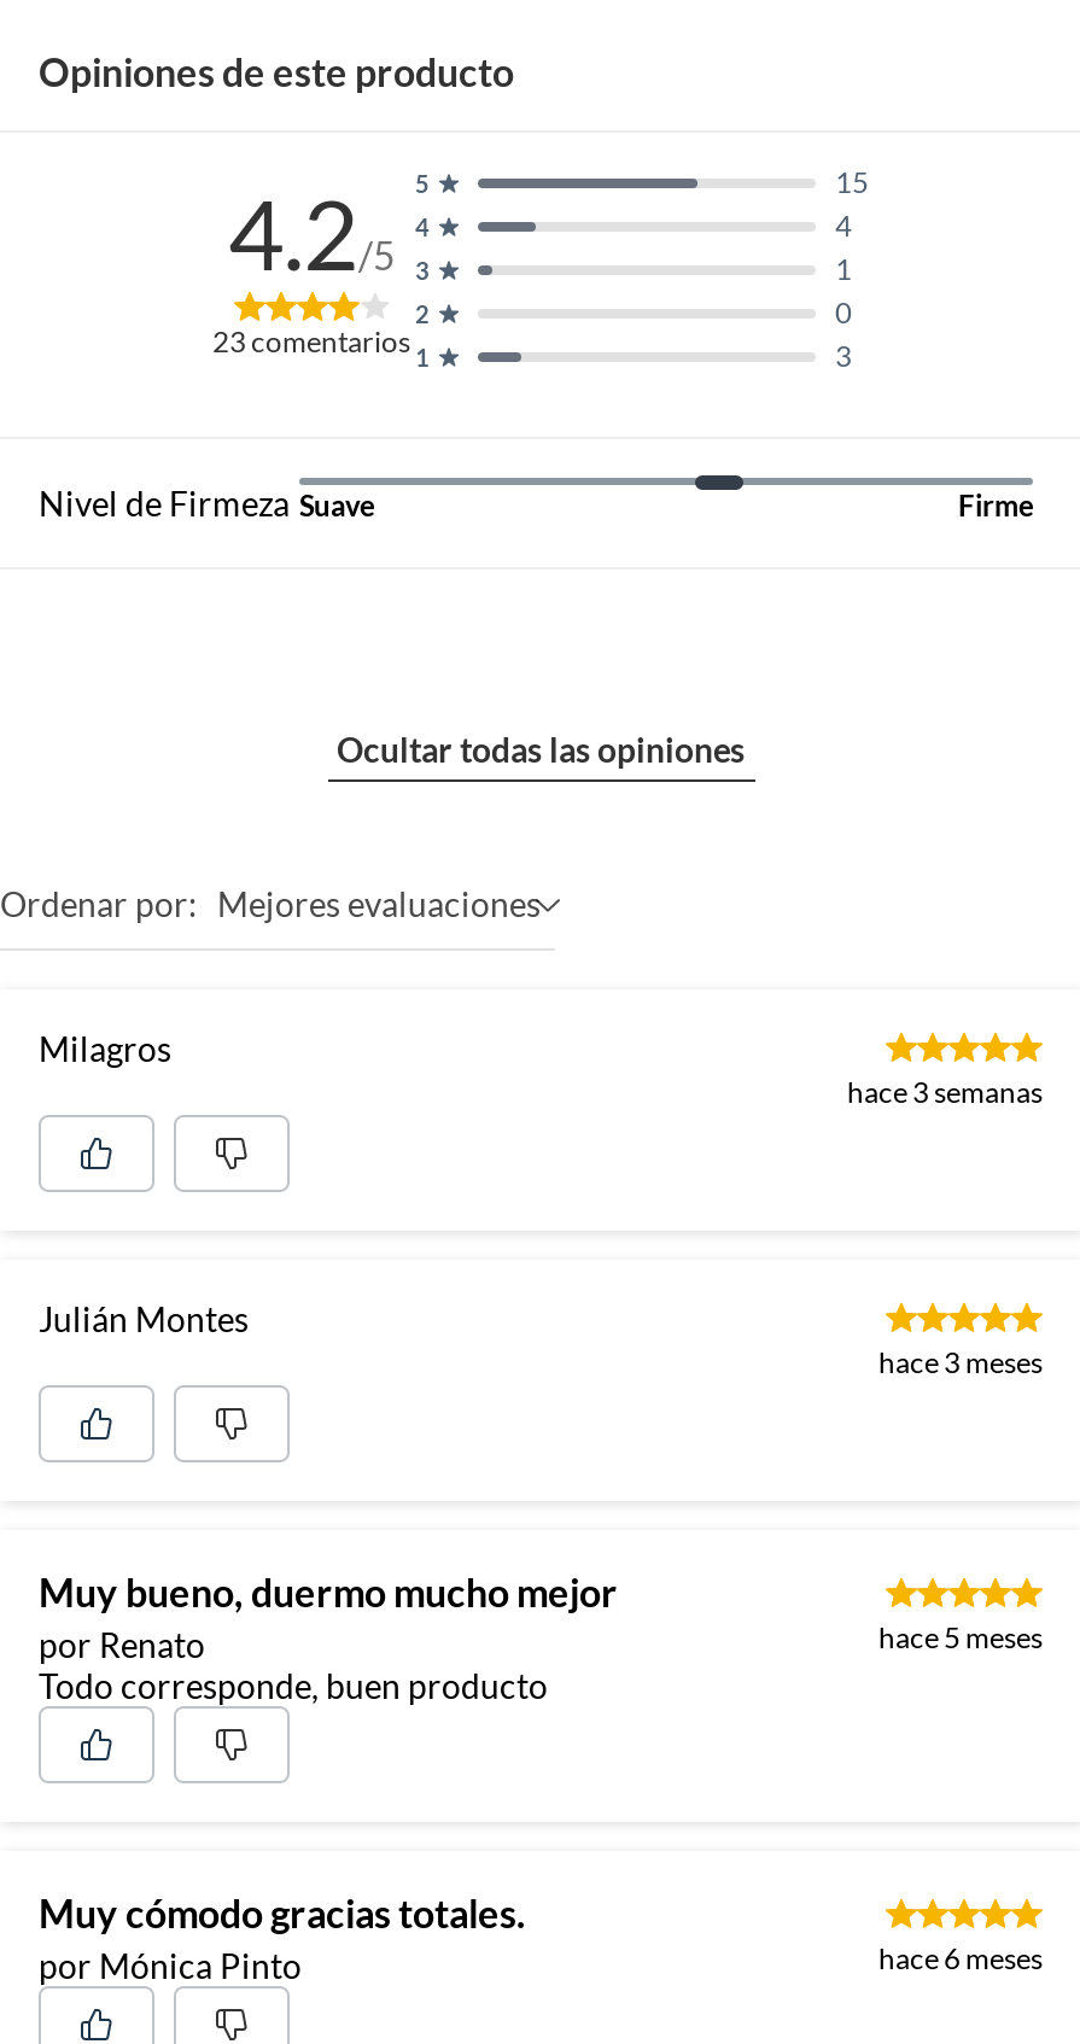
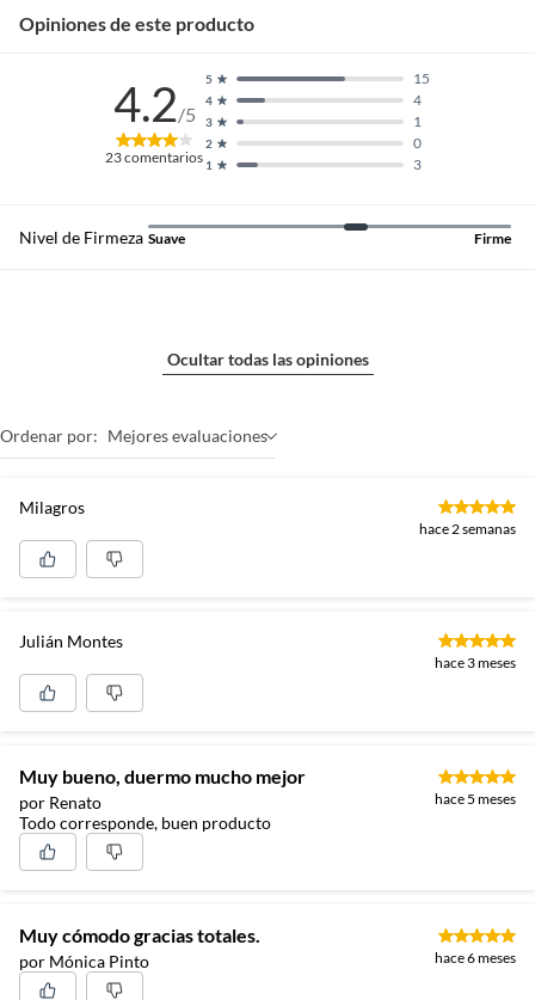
[847,1074,1043,1110] hace 3 semanas -> [419,520,516,538] hace 2 semanas

